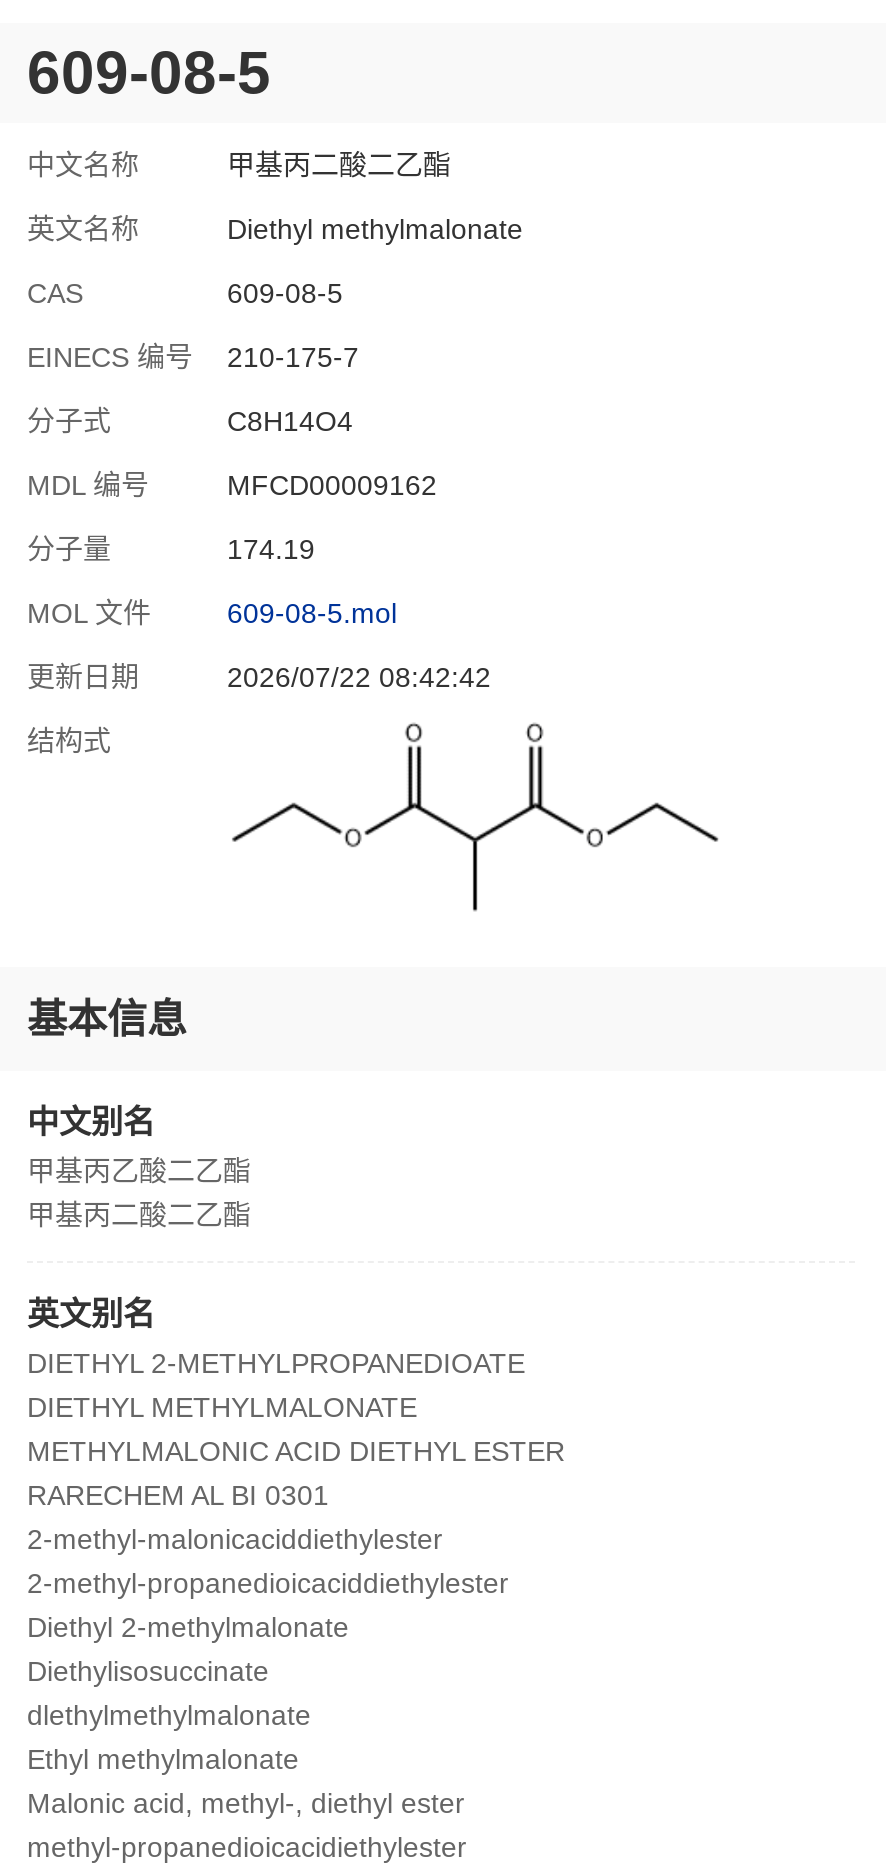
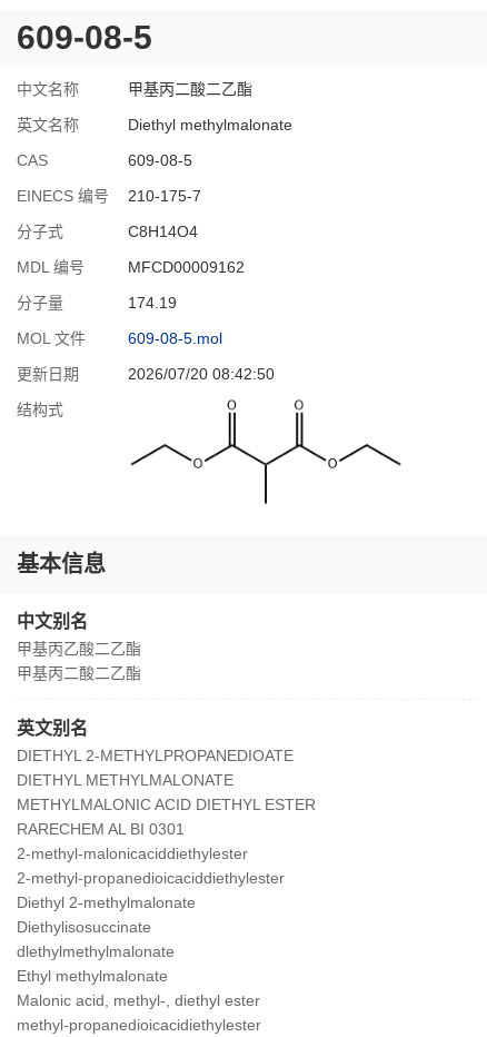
[227,661,491,693] 2026/07/22 08:42:42 -> [128,365,275,383] 2026/07/20 08:42:50

